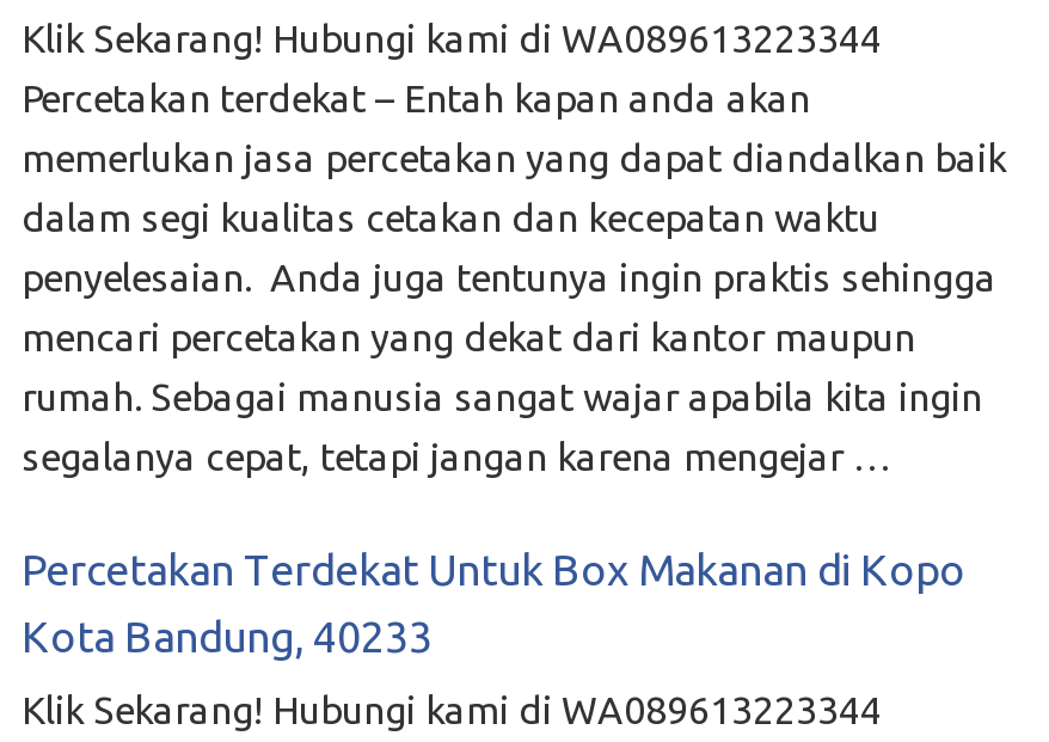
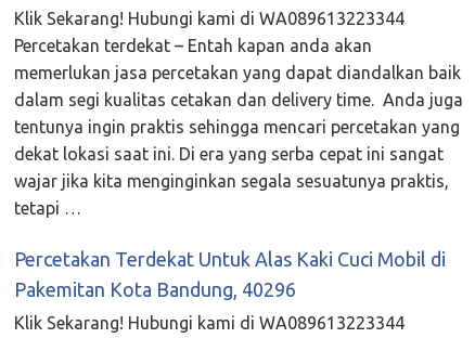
[22,196,996,478] dalam segi kualitas cetakan dan kecepatan waktu | penyelesaian. Anda juga tentunya ingin praktis sehingga | mencari percetakan yang dekat dari kantor maupun | rumah. Sebagai manusia sangat wajar apabila kita ingin | segalanya cepat, tetapi jangan karena mengejar … -> [14,90,463,218] dalam segi kualitas cetakan dan delivery time. Anda juga | tentunya ingin praktis sehingga mencari percetakan yang | dekat lokasi saat ini. Di era yang serba cepat ini sangat | wajar jika kita menginginkan segala sesuatunya praktis, | tetapi …
[22,545,965,659] Percetakan Terdekat Untuk Box Makanan di Kopo | Kota Bandung, 40233 -> [14,248,446,300] Percetakan Terdekat Untuk Alas Kaki Cuci Mobil di | Pakemitan Kota Bandung, 40296

